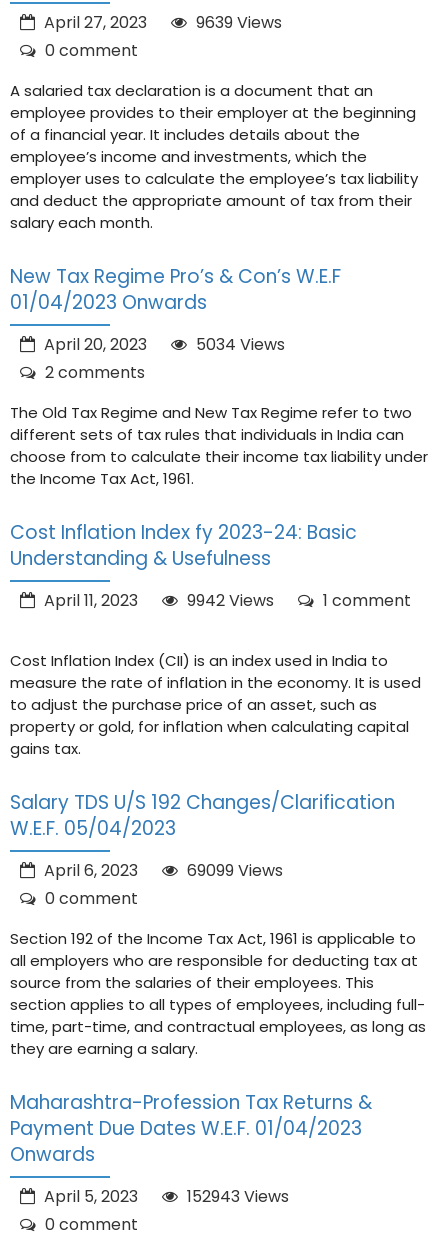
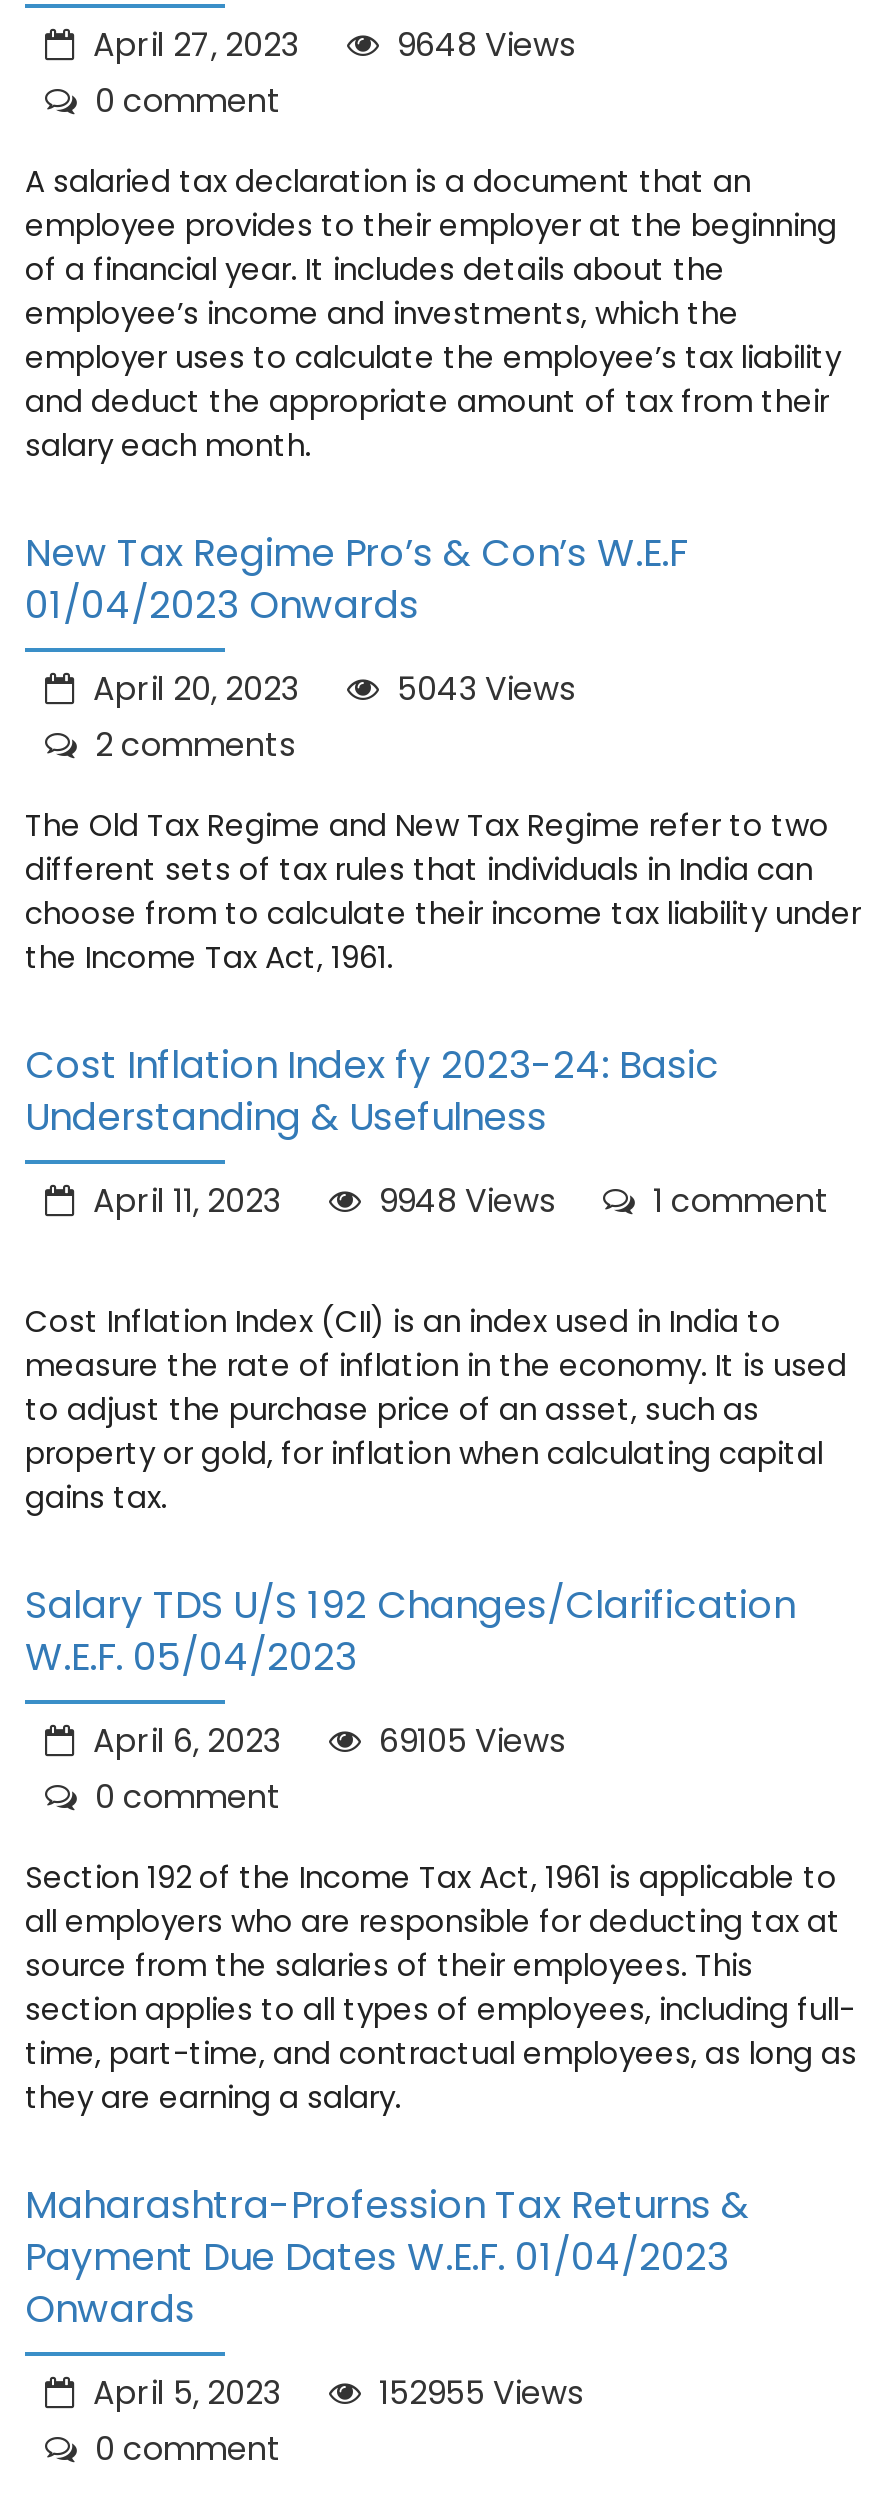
[40,11,282,34] April 27, 2023 9639 Views -> [85,22,575,68] April 27, 2023 9648 Views
[40,333,285,356] April 20, 2023 5034 Views -> [85,666,575,712] April 20, 2023 5043 Views
[40,589,411,612] April 11, 2023 9942 Views 1 comment -> [85,1178,829,1224] April 11, 2023 9948 Views 1 comment
[40,859,283,882] April 6, 2023 69099 Views -> [85,1718,565,1764] April 6, 2023 69105 Views
[40,1185,289,1208] April 5, 2023 152943 Views -> [85,2370,583,2416] April 5, 2023 152955 Views

